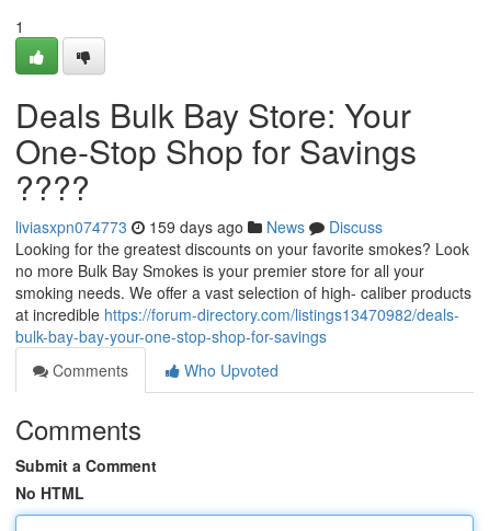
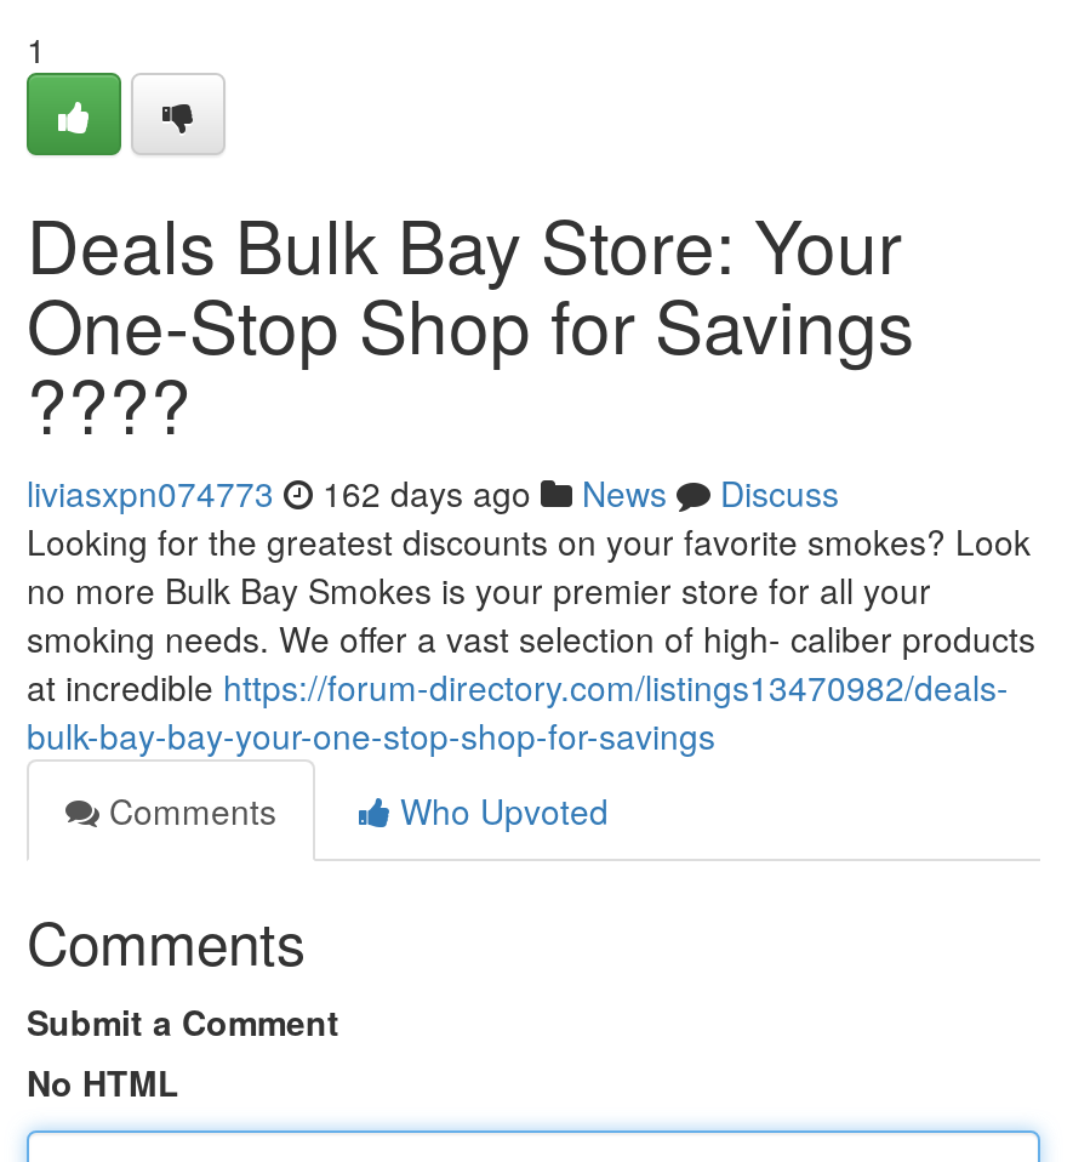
[15,216,383,238] liviasxpn074773 159 days ago News Discuss -> [27,468,839,517] liviasxpn074773 162 days ago News Discuss

